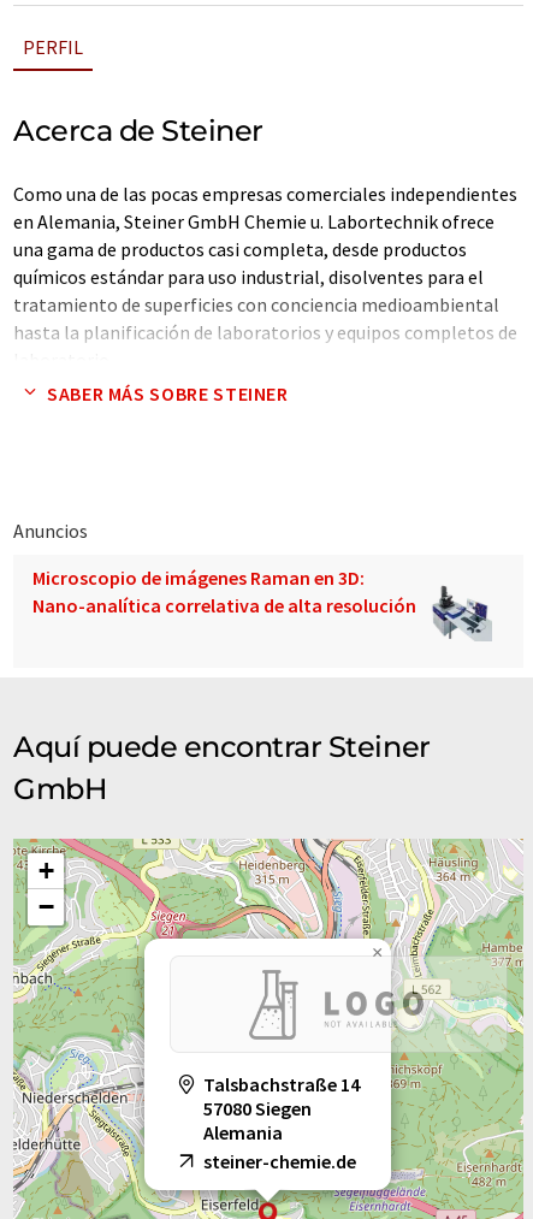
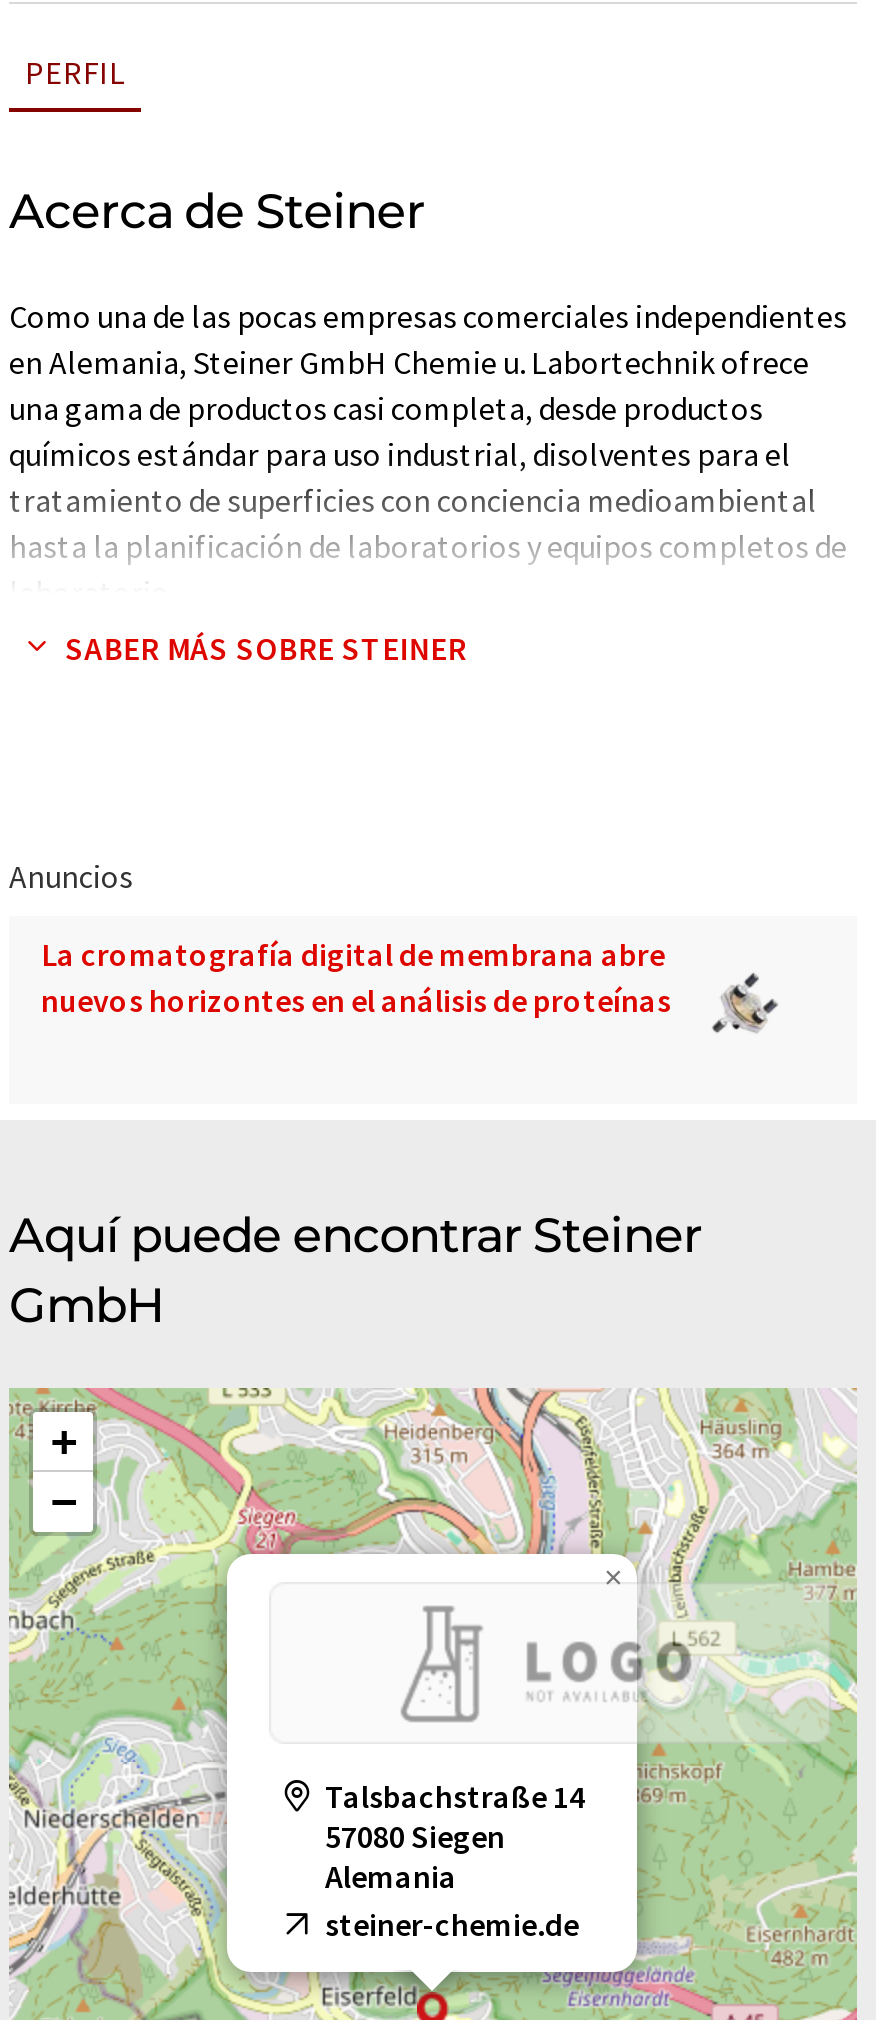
[32,566,492,641] [image] | Microscopio de imágenes Raman en 3D: | Nano-analítica correlativa de alta resolución -> [41,934,803,1058] [image] | La cromatografía digital de membrana abre | nuevos horizontes en el análisis de proteínas

